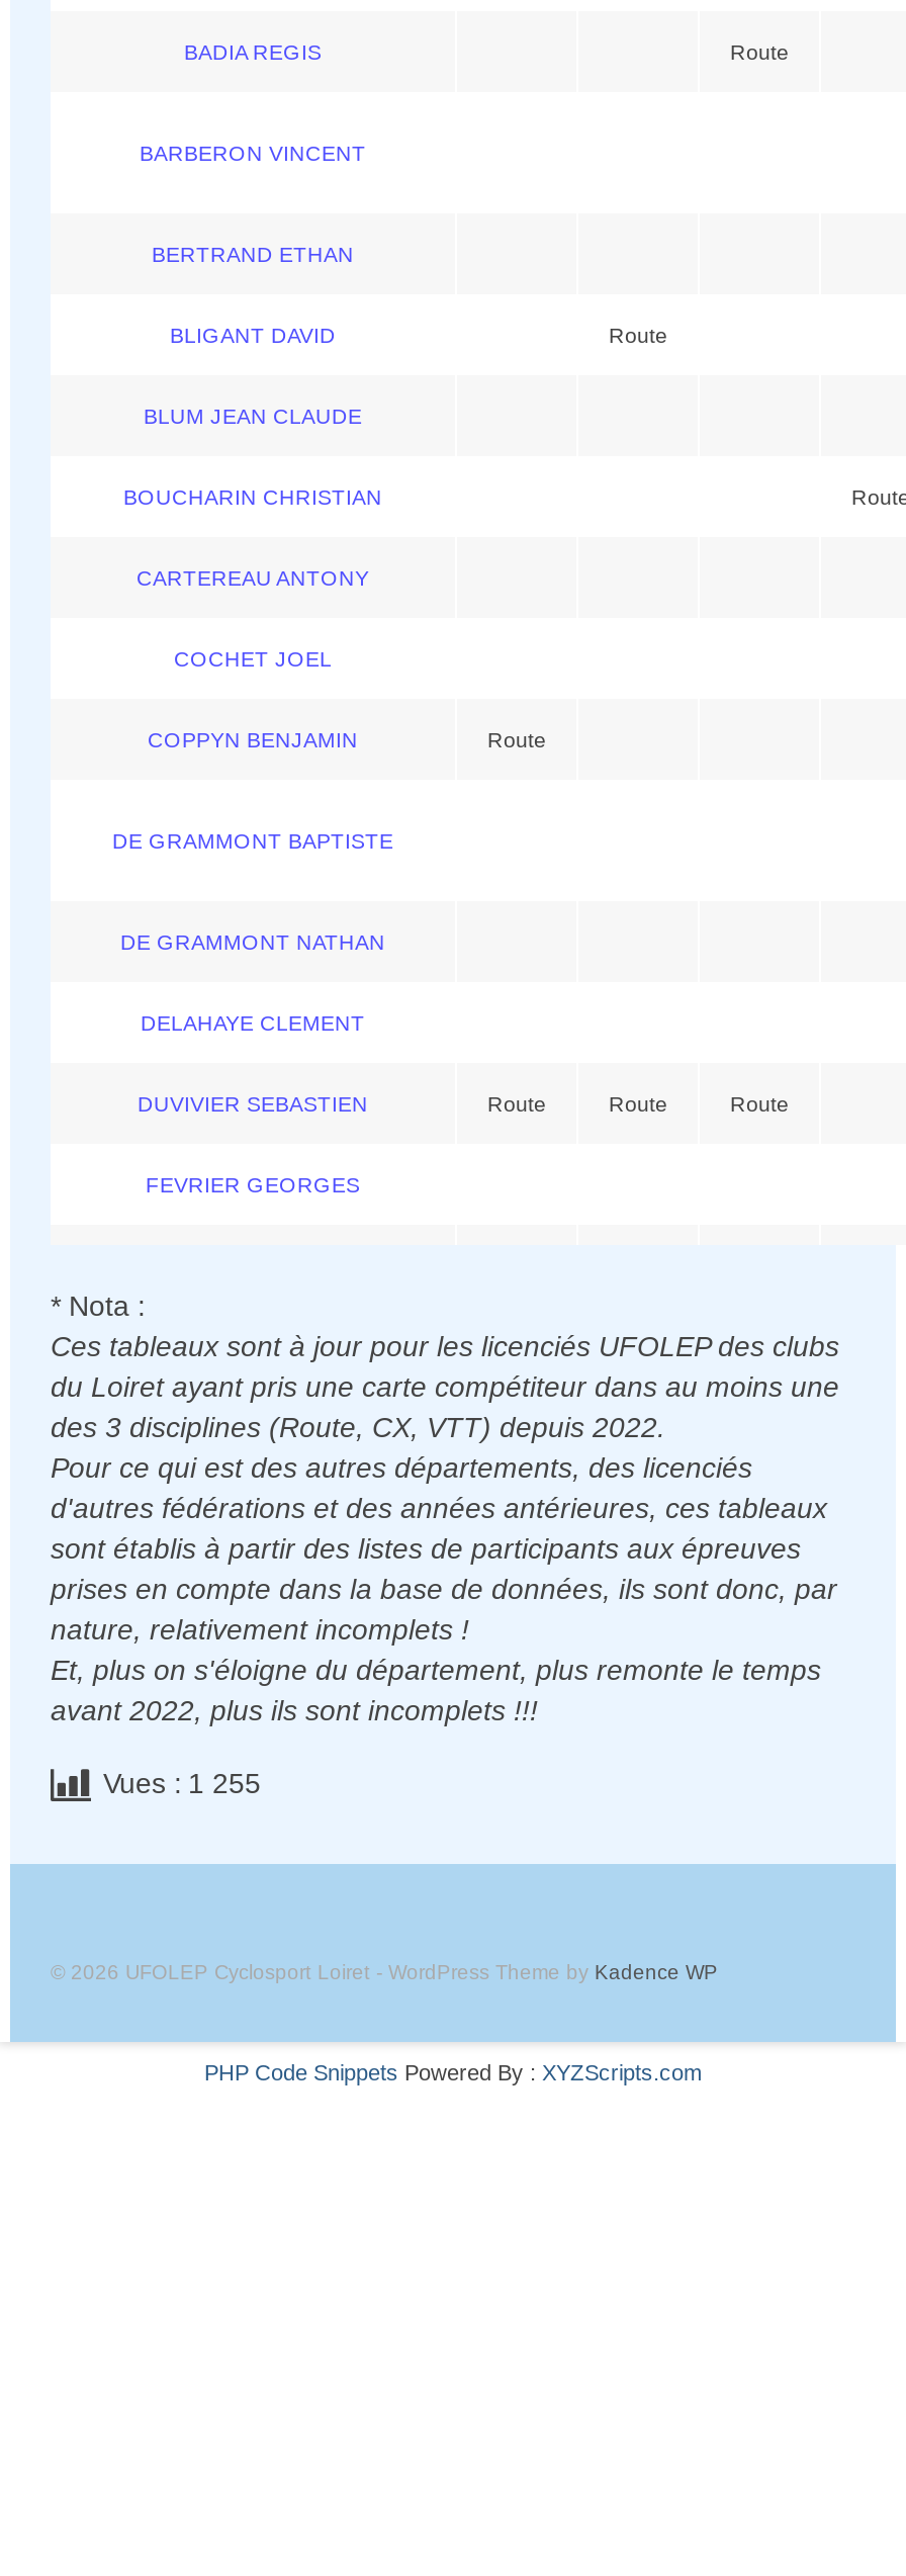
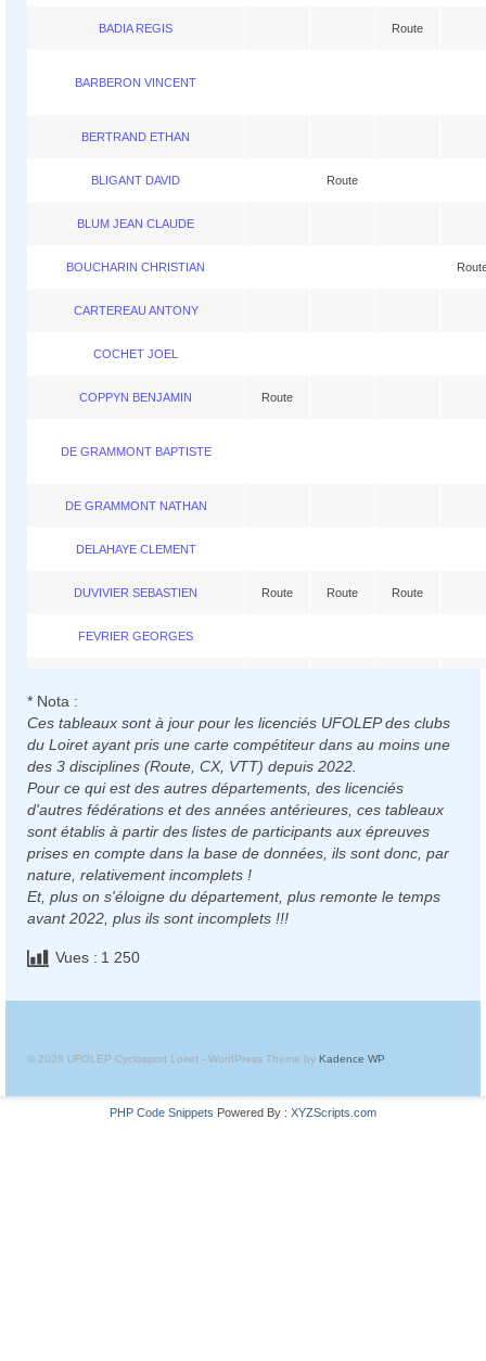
[103,1767,261,1799] Vues : 1 255 -> [55,949,140,966] Vues : 1 250

